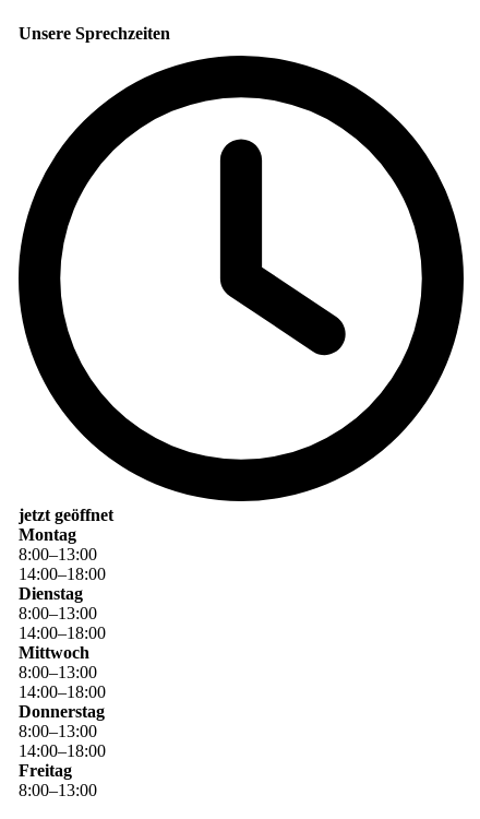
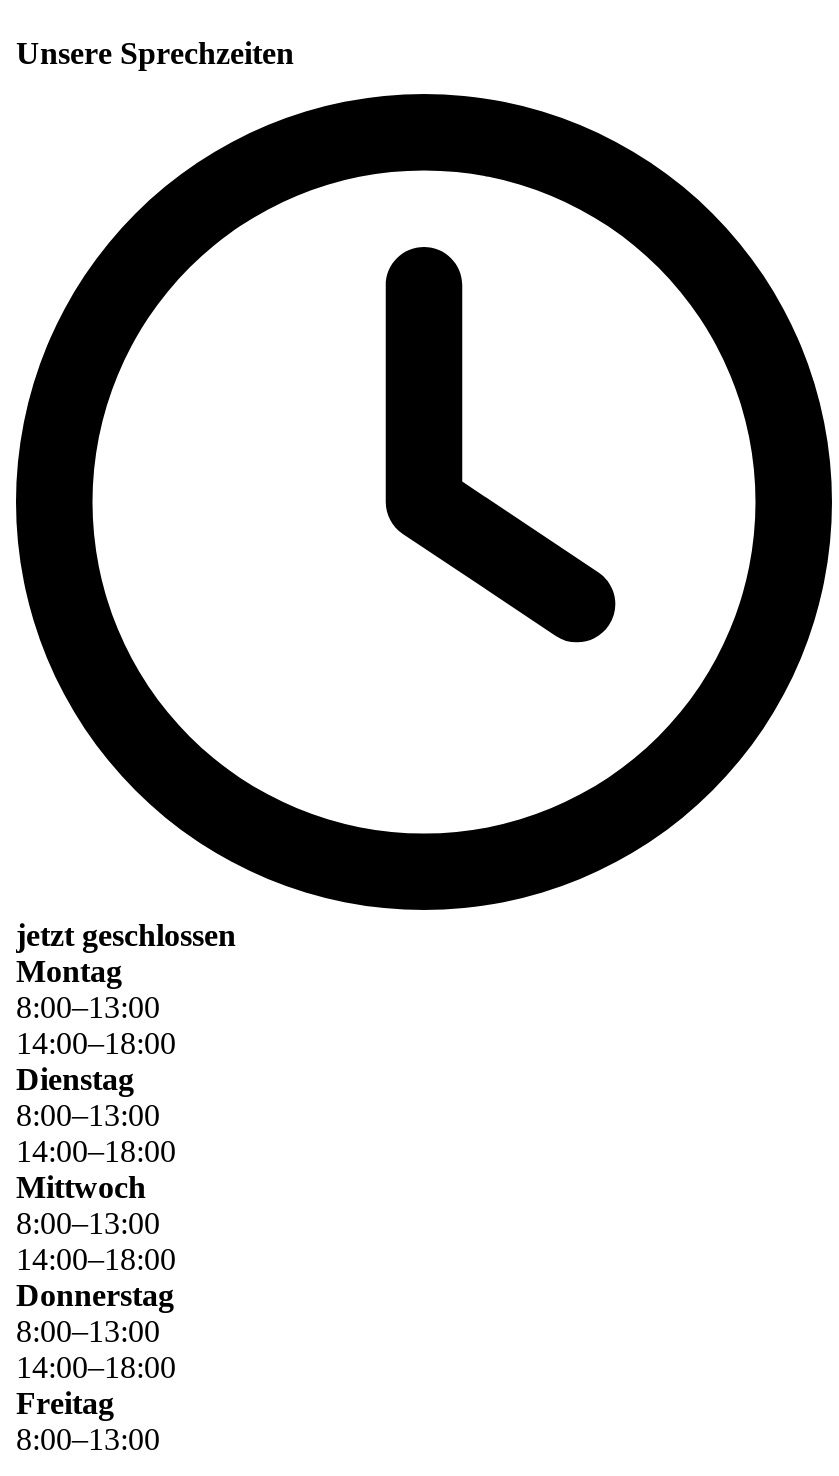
[19,506,113,524] jetzt geöffnet -> [16,918,236,952] jetzt geschlossen

